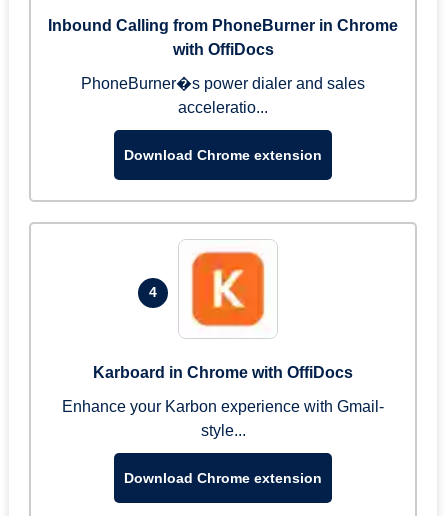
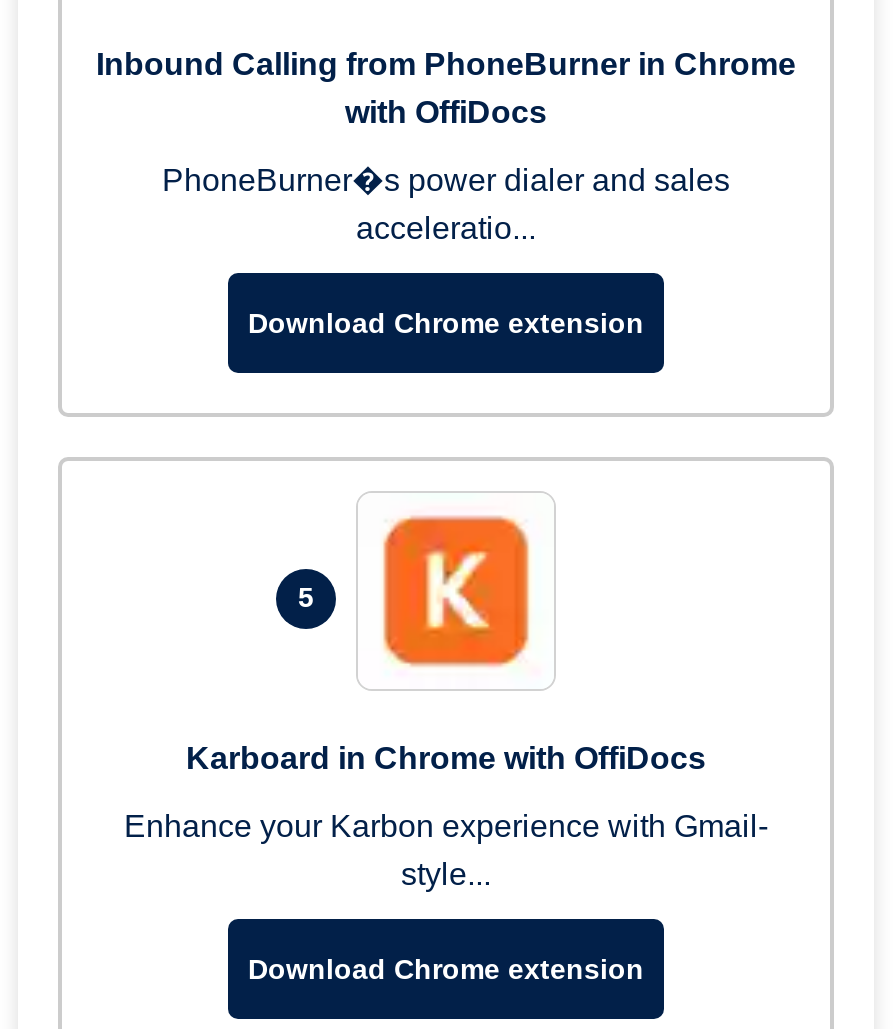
[149,284,157,300] 4 -> [298,581,314,613] 5

